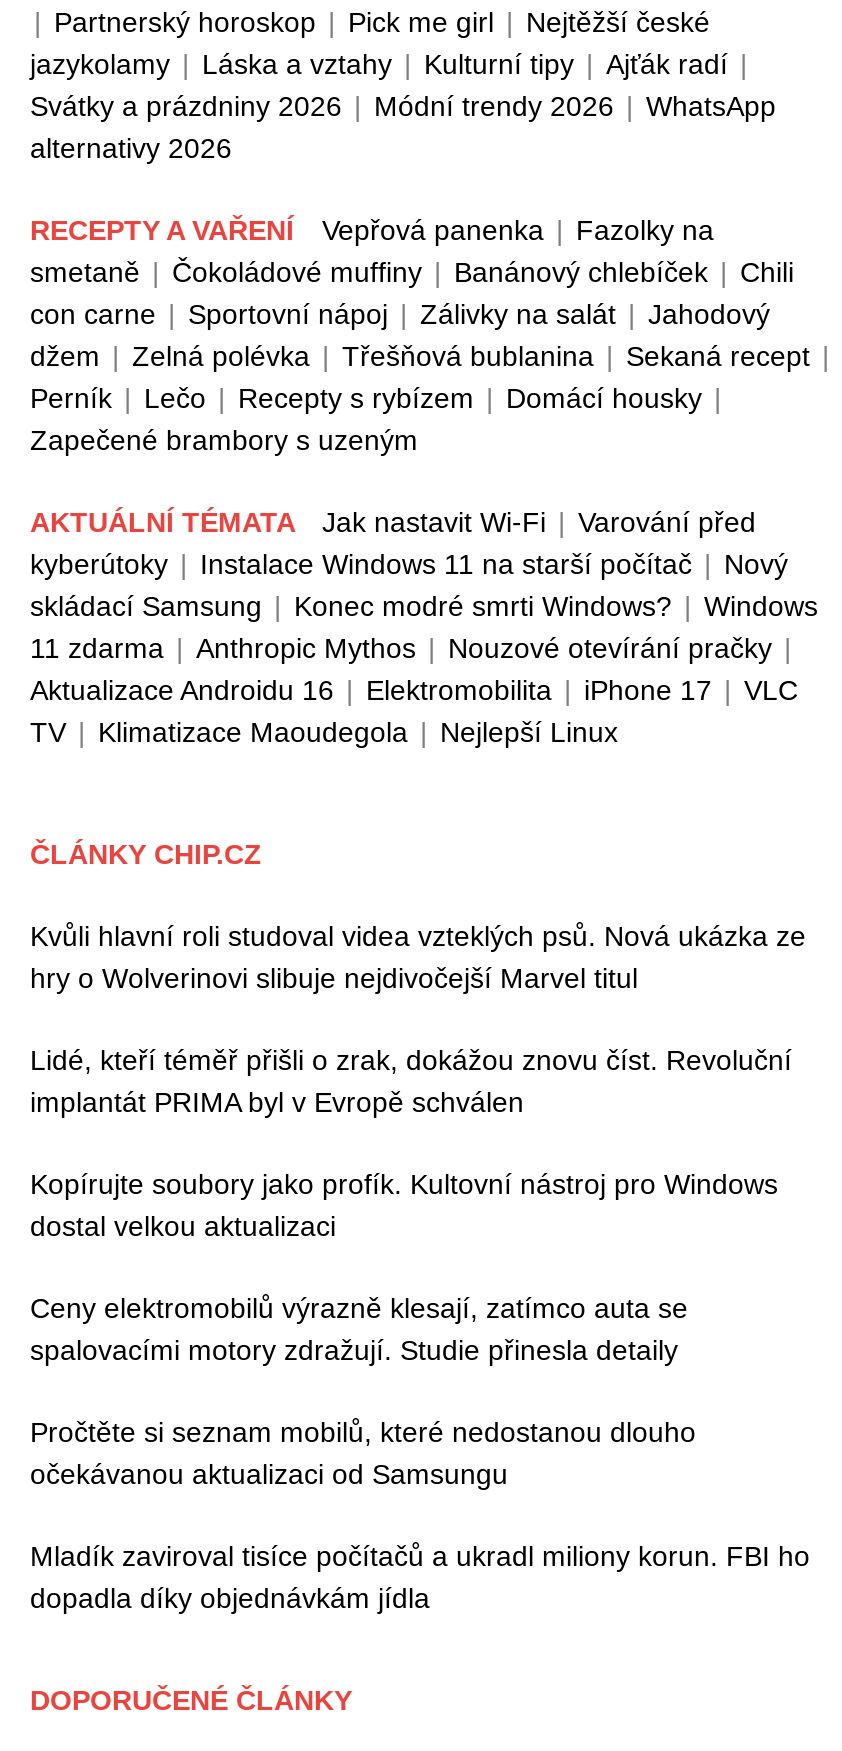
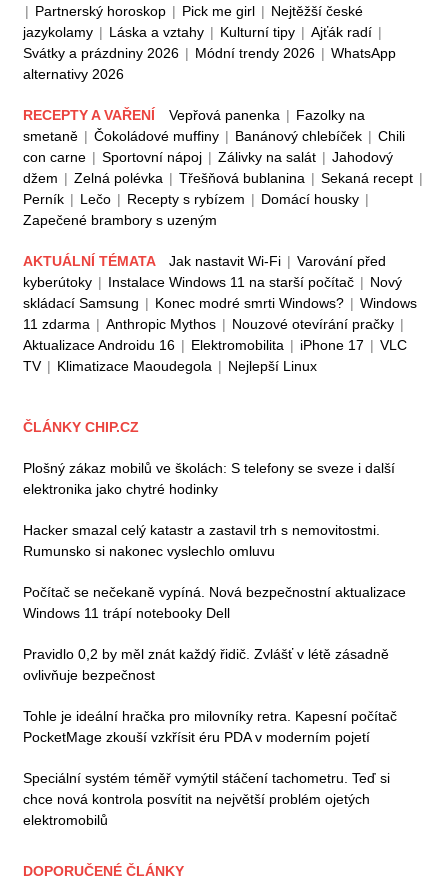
[30,920,806,994] Kvůli hlavní roli studoval videa vzteklých psů. Nová ukázka ze | hry o Wolverinovi slibuje nejdivočejší Marvel titul -> [23,460,395,497] Plošný zákaz mobilů ve školách: S telefony se sveze i další | elektronika jako chytré hodinky
[30,1044,792,1118] Lidé, kteří téměř přišli o zrak, dokážou znovu číst. Revoluční | implantát PRIMA byl v Evropě schválen -> [23,522,380,559] Hacker smazal celý katastr a zastavil trh s nemovitostmi. | Rumunsko si nakonec vyslechlo omluvu
[30,1168,778,1242] Kopírujte soubory jako profík. Kultovní nástroj pro Windows | dostal velkou aktualizaci -> [23,584,406,621] Počítač se nečekaně vypíná. Nová bezpečnostní aktualizace | Windows 11 trápí notebooky Dell
[30,1292,688,1366] Ceny elektromobilů výrazně klesají, zatímco auta se | spalovacími motory zdražují. Studie přinesla detaily -> [23,646,389,683] Pravidlo 0,2 by měl znát každý řidič. Zvlášť v létě zásadně | ovlivňuje bezpečnost
[30,1416,696,1490] Pročtěte si seznam mobilů, které nedostanou dlouho | očekávanou aktualizaci od Samsungu -> [23,708,397,745] Tohle je ideální hračka pro milovníky retra. Kapesní počítač | PocketMage zkouší vzkřísit éru PDA v moderním pojetí
[30,1540,810,1614] Mladík zaviroval tisíce počítačů a ukradl miliony korun. FBI ho | dopadla díky objednávkám jídla -> [23,770,390,828] Speciální systém téměř vymýtil stáčení tachometru. Teď si | chce nová kontrola posvítit na největší problém ojetých | elektromobilů

